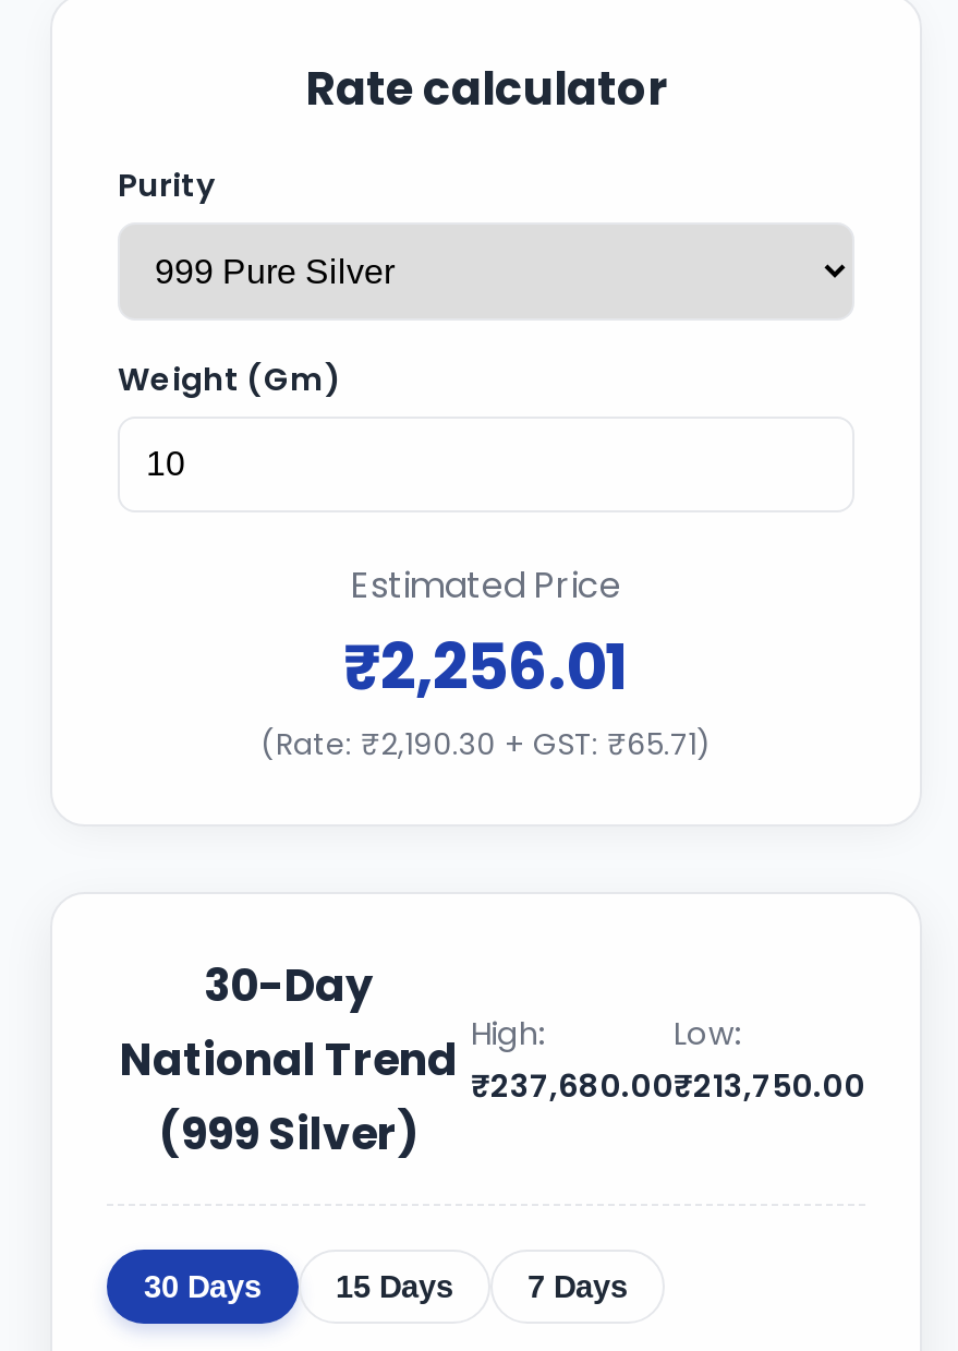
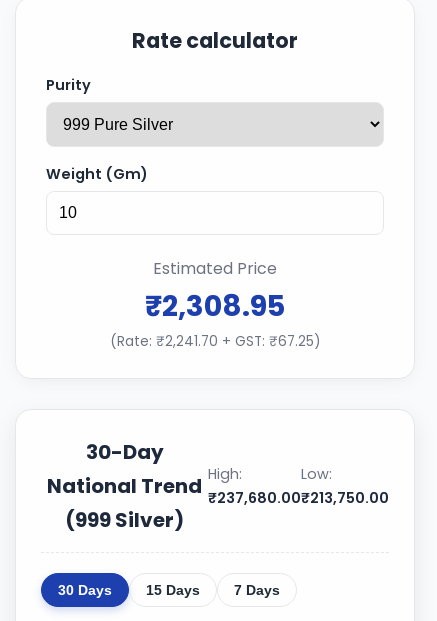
[343,624,629,711] ₹2,256.01 -> [145,286,285,326] ₹2,308.95
[260,724,712,765] (Rate: ₹2,190.30 + GST: ₹65.71) -> [109,332,320,351] (Rate: ₹2,241.70 + GST: ₹67.25)

